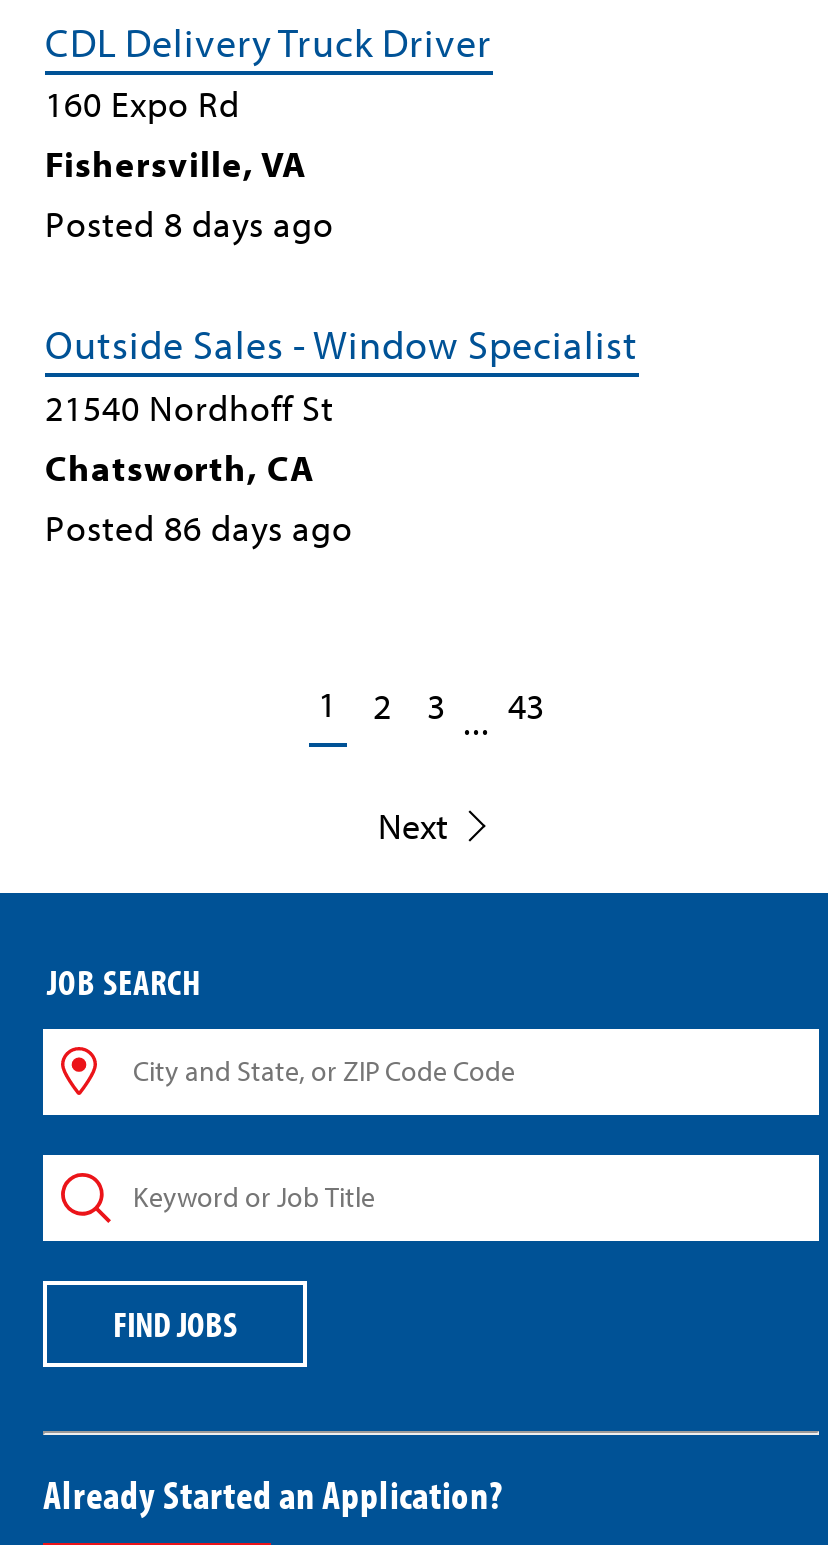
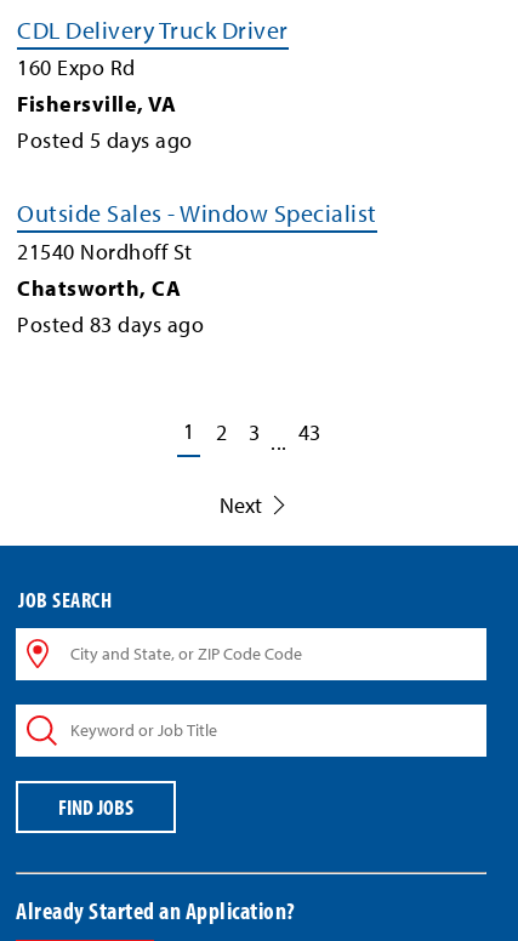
[45,201,334,247] Posted 8 days ago -> [17,126,192,154] Posted 5 days ago
[45,504,353,550] Posted 86 days ago -> [17,310,204,338] Posted 83 days ago

